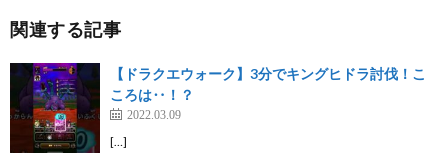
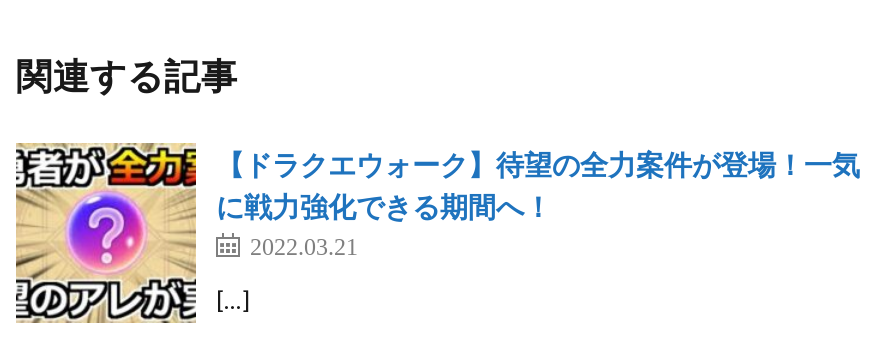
[9,62,426,154] [image] | 【ドラクエウォーク】3分でキングヒドラ討伐！こ | ころは‥！？ | 2022.03.09 -> [14,141,860,325] [image] | 【ドラクエウォーク】待望の全力案件が登場！一気 | に戦力強化できる期間へ！ | 2022.03.21

